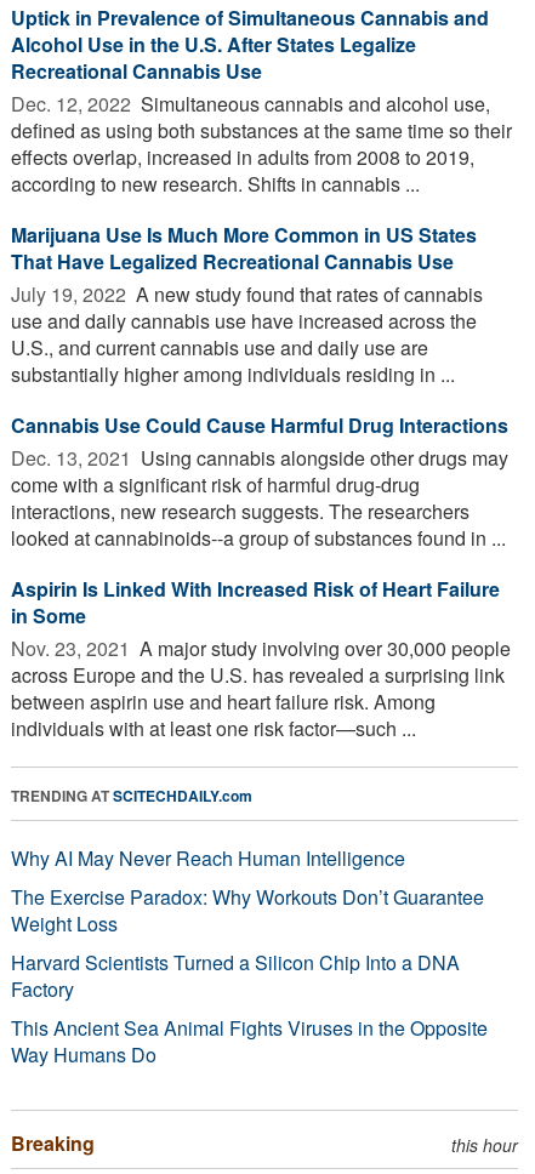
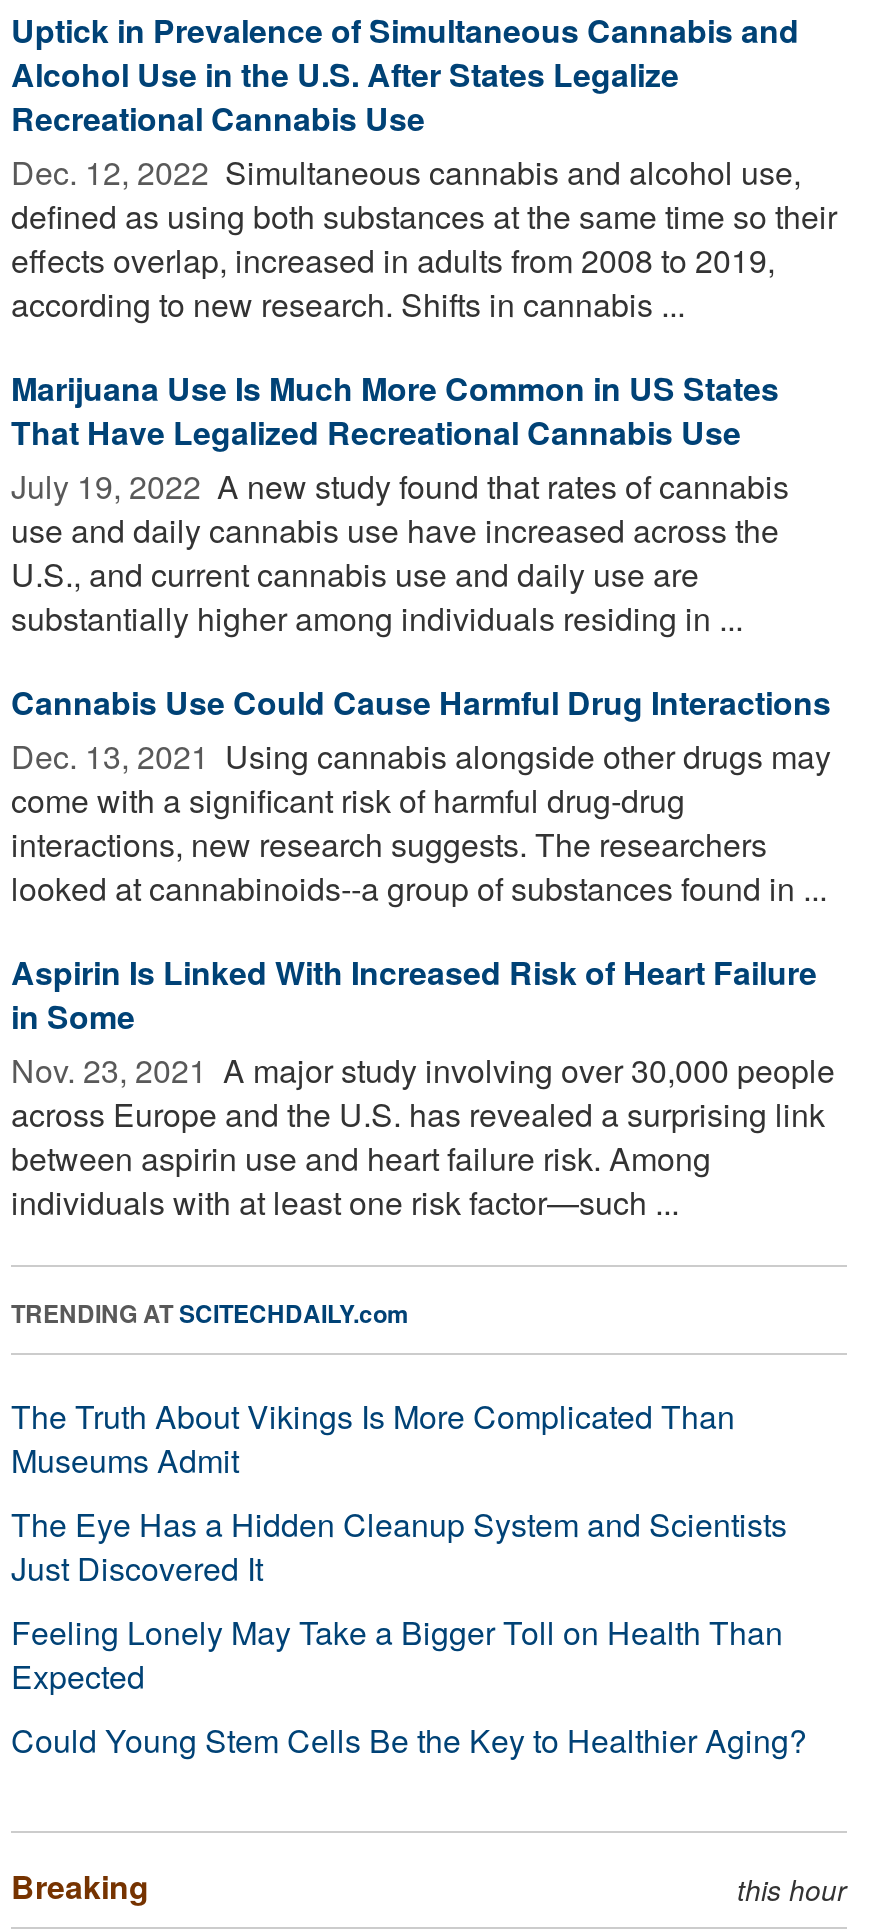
[11,844,488,1069] Why AI May Never Reach Human Intelligence | The Exercise Paradox: Why Workouts Don’t Guarantee | Weight Loss | Harvard Scientists Turned a Silicon Chip Into a DNA | Factory | This Ancient Sea Animal Fights Viruses in the Opposite | Way Humans Do -> [11,1392,807,1762] The Truth About Vikings Is More Complicated Than | Museums Admit | The Eye Has a Hidden Cleanup System and Scientists | Just Discovered It | Feeling Lonely May Take a Bigger Toll on Health Than | Expected | Could Young Stem Cells Be the Key to Healthier Aging?

